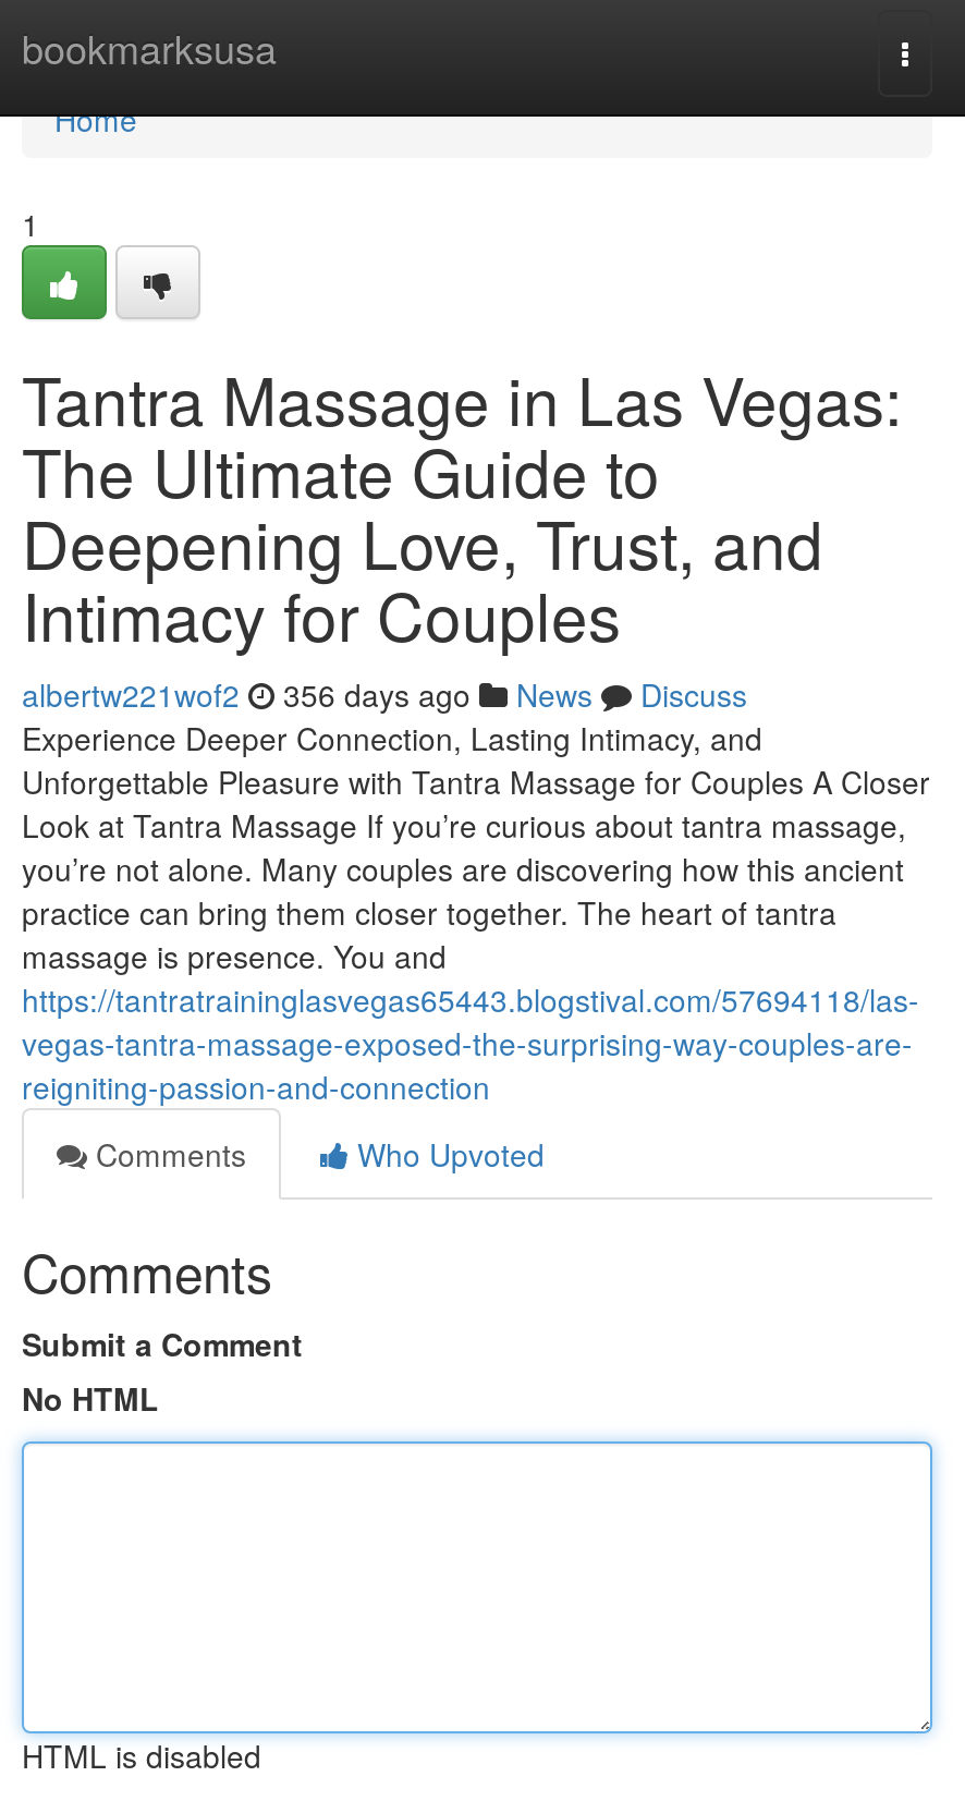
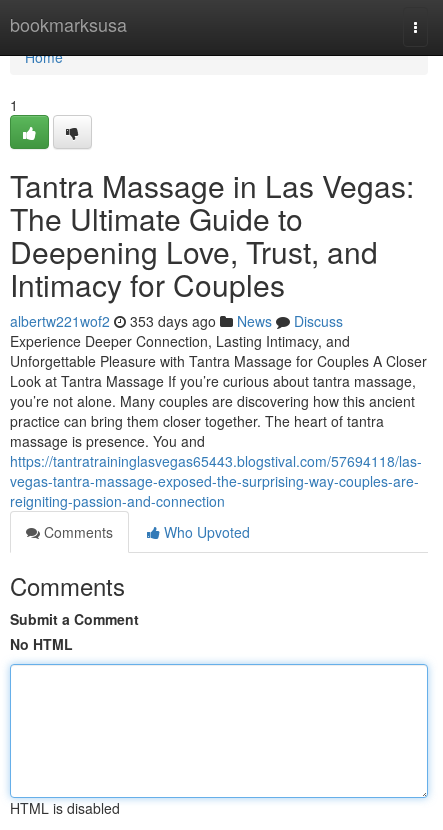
[22,672,747,716] albertw221wof2 356 days ago News Discuss -> [10,311,343,331] albertw221wof2 353 days ago News Discuss

